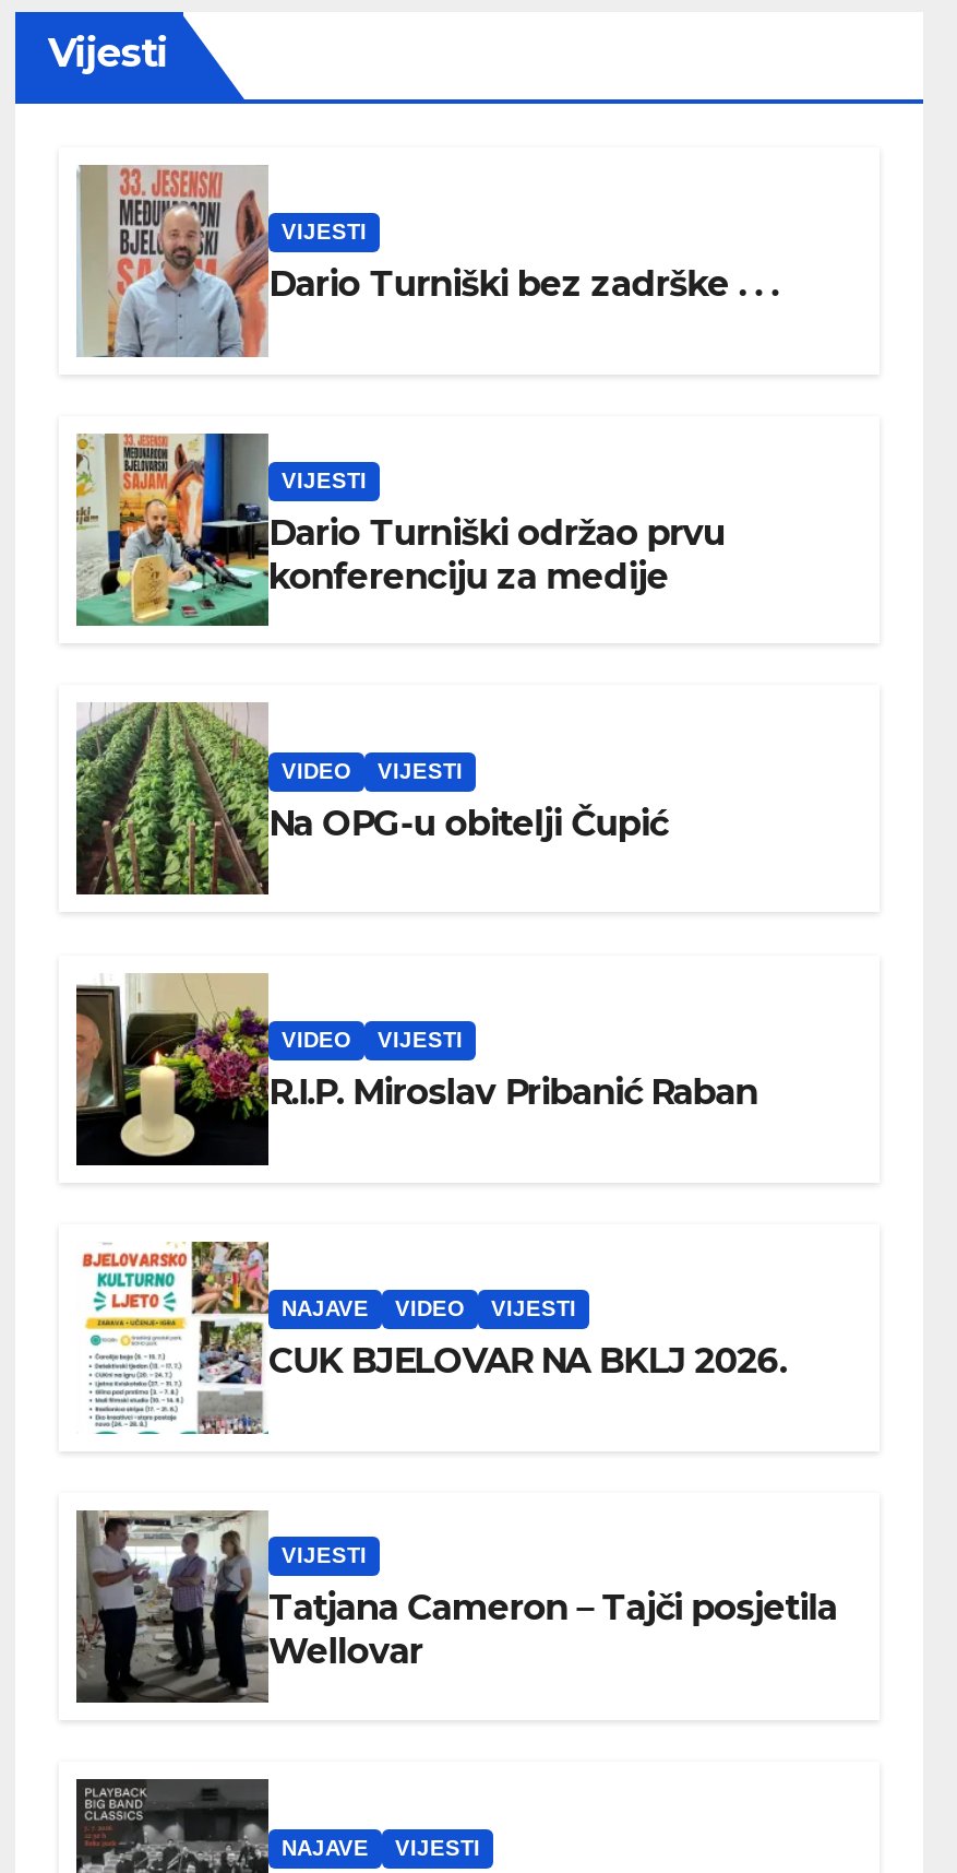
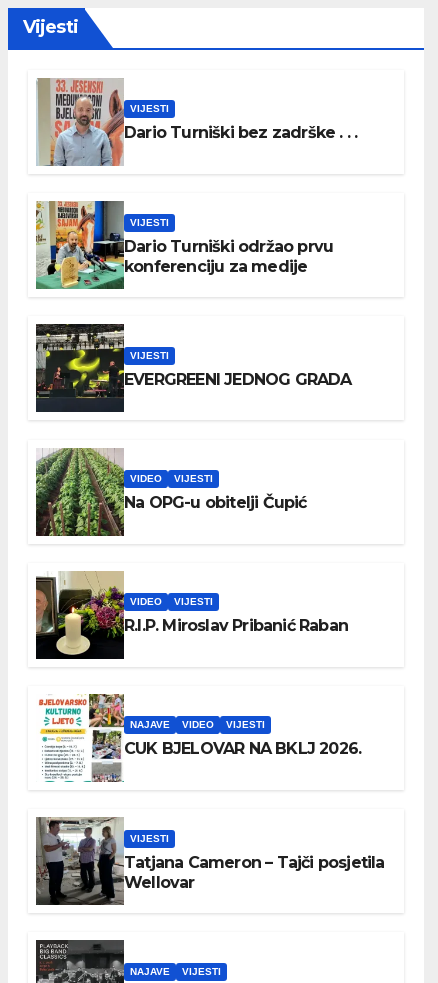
none -> [36,323,352,412] [image] | VIJESTI | EVERGREENI JEDNOG GRADA

